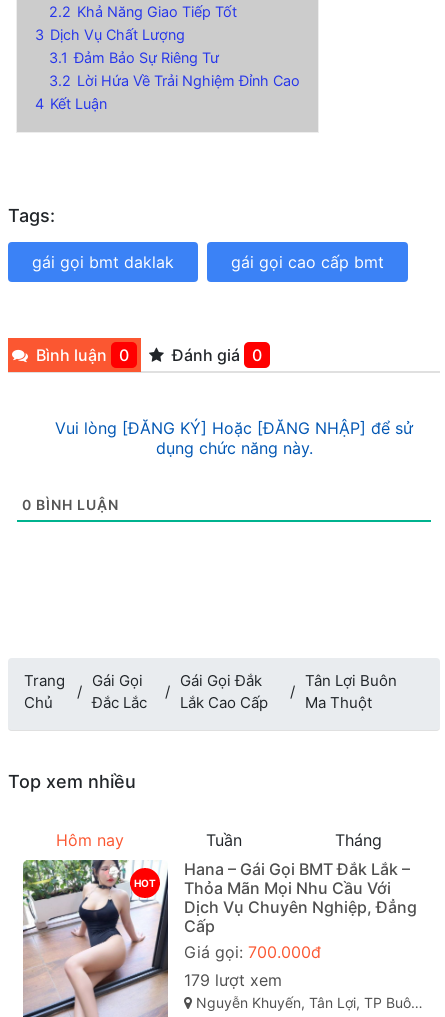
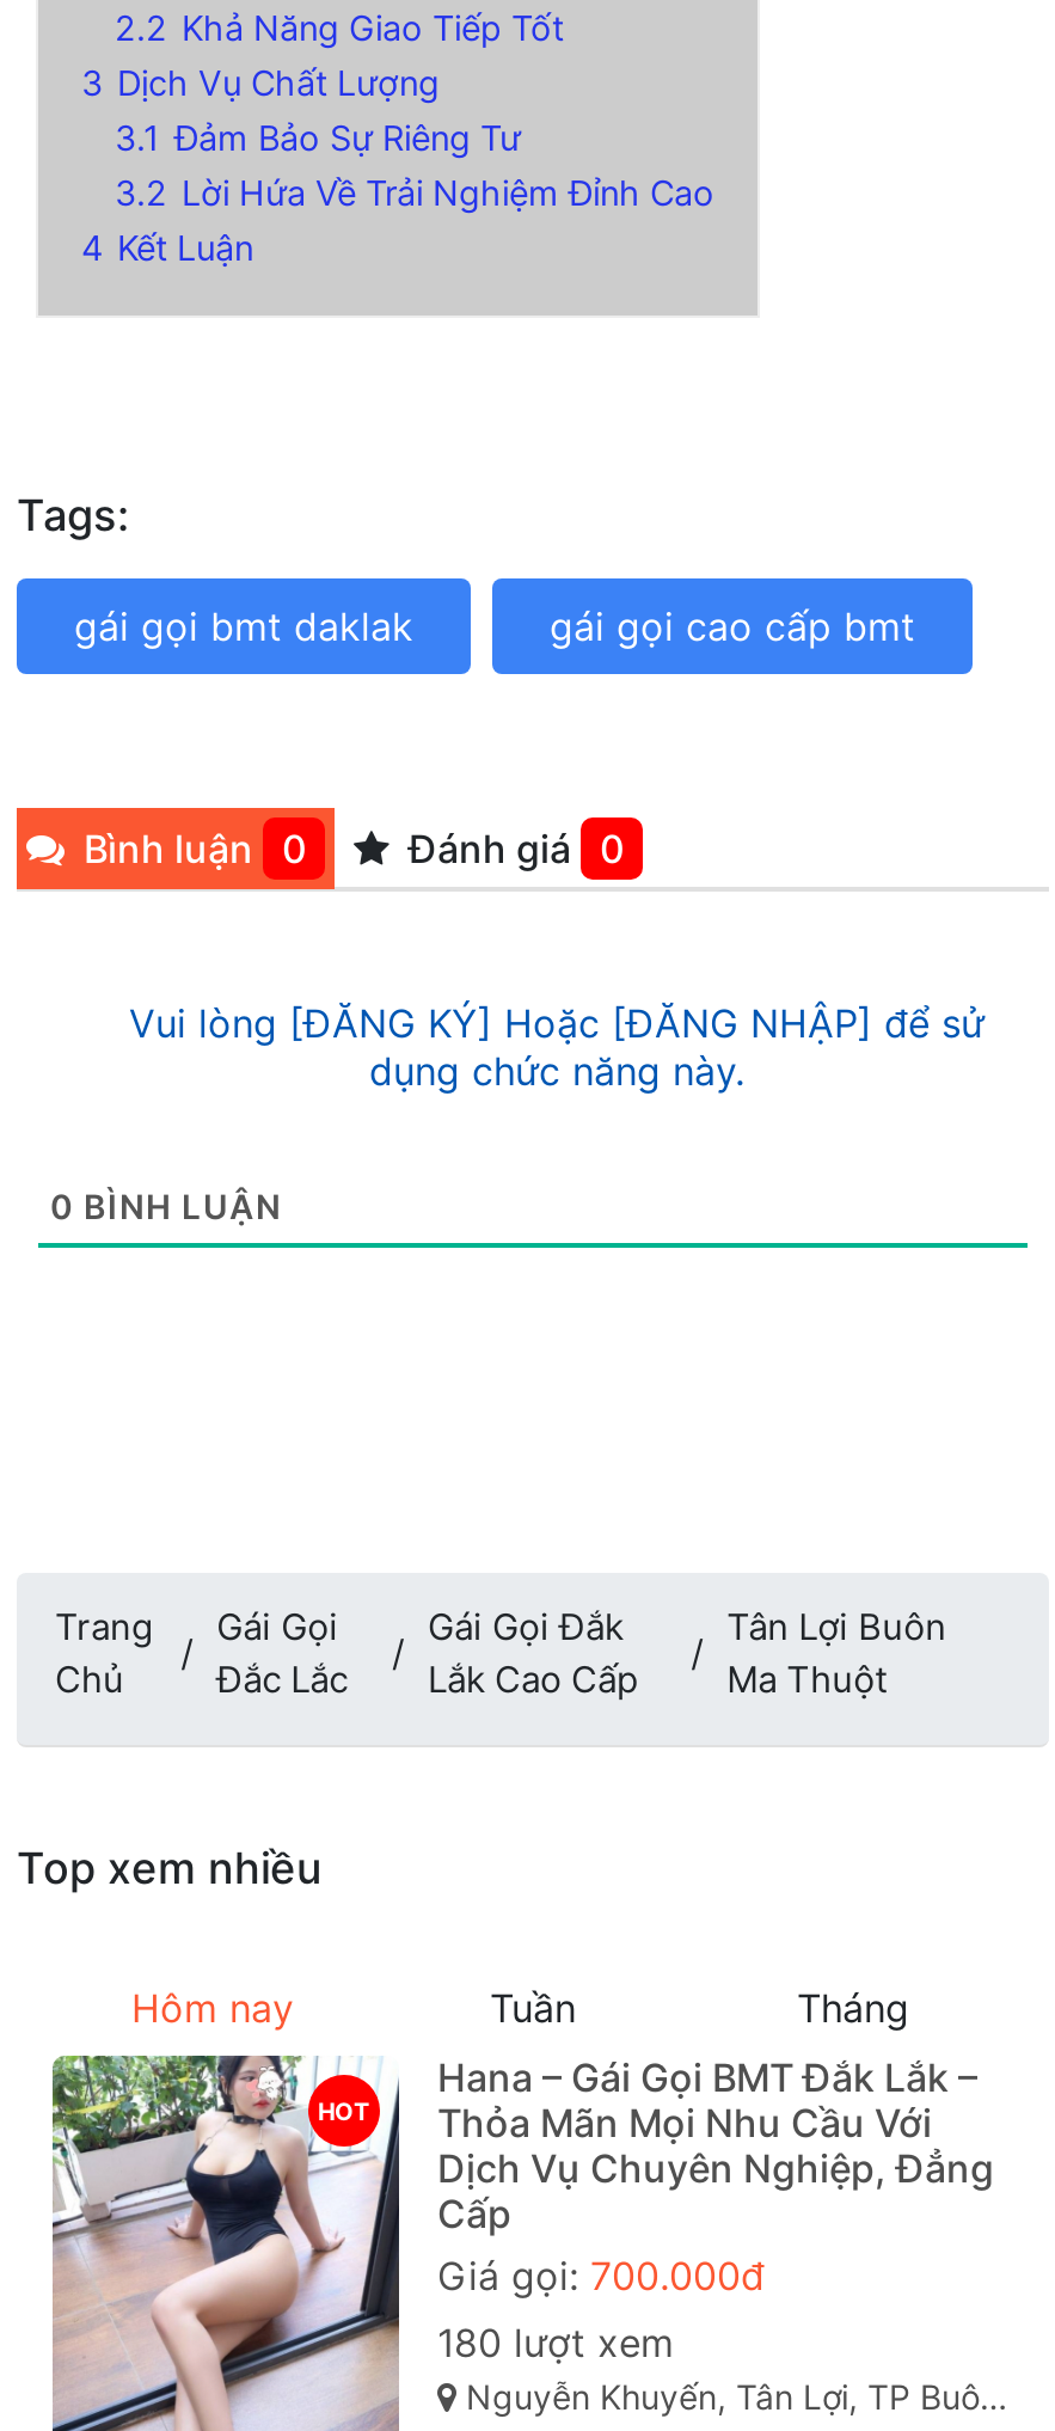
[184,970,282,990] 179 lượt xem -> [437,2319,674,2367] 180 lượt xem

